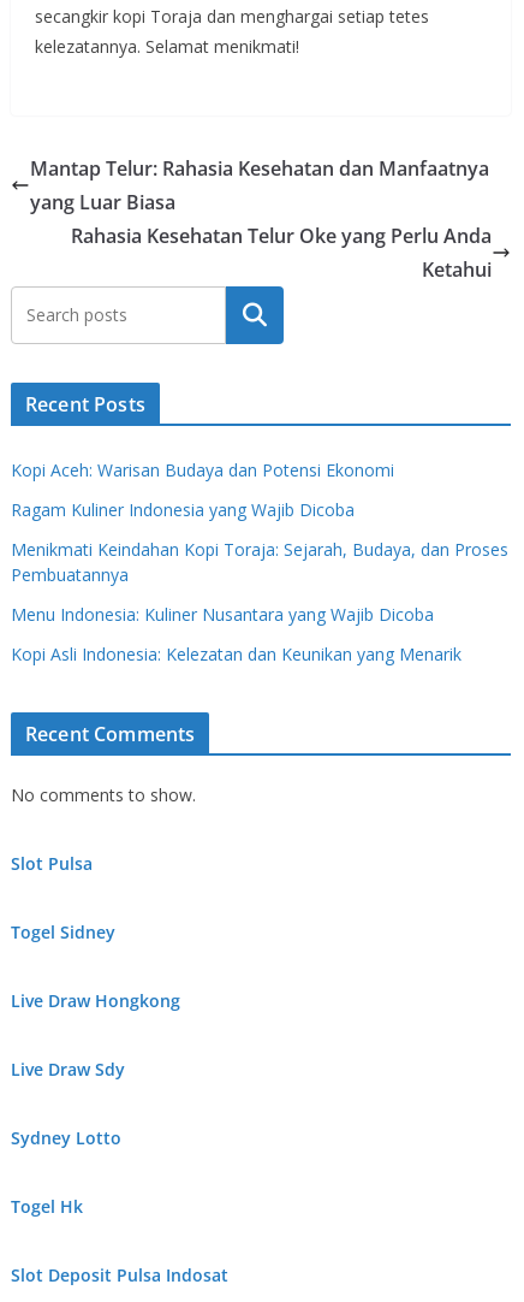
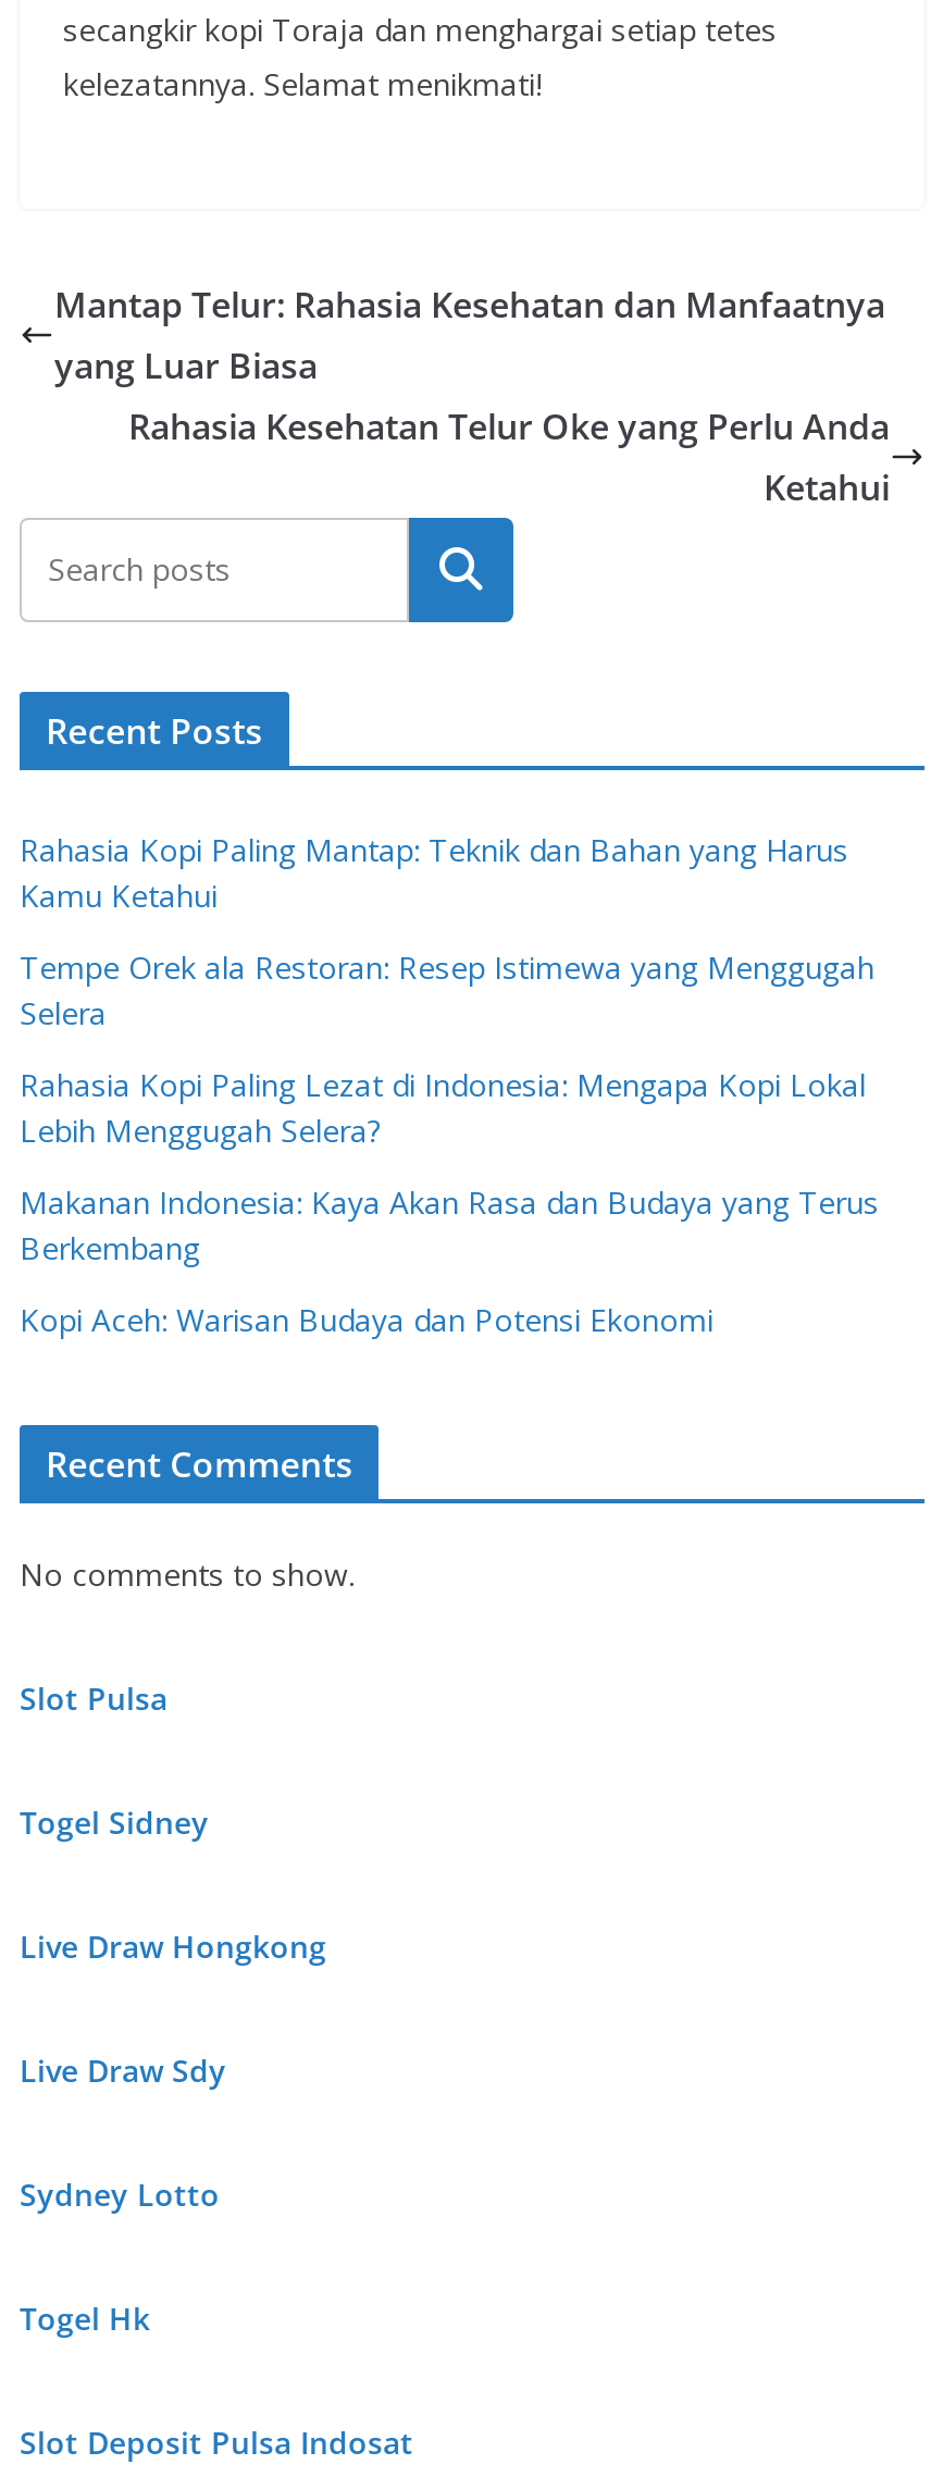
none -> [20,829,879,1268] Rahasia Kopi Paling Mantap: Teknik dan Bahan yang Harus | Kamu Ketahui | Tempe Orek ala Restoran: Resep Istimewa yang Menggugah | Selera | Rahasia Kopi Paling Lezat di Indonesia: Mengapa Kopi Lokal | Lebih Menggugah Selera? | Makanan Indonesia: Kaya Akan Rasa dan Budaya yang Terus | Berkembang
moved [11,458,394,481] -> [20,1299,713,1340]: Kopi Aceh: Warisan Budaya dan Potensi Ekonomi
[11,498,508,665] Ragam Kuliner Indonesia yang Wajib Dicoba | Menikmati Keindahan Kopi Toraja: Sejarah, Budaya, dan Proses | Pembuatannya | Menu Indonesia: Kuliner Nusantara yang Wajib Dicoba | Kopi Asli Indonesia: Kelezatan dan Keunikan yang Menarik -> none

